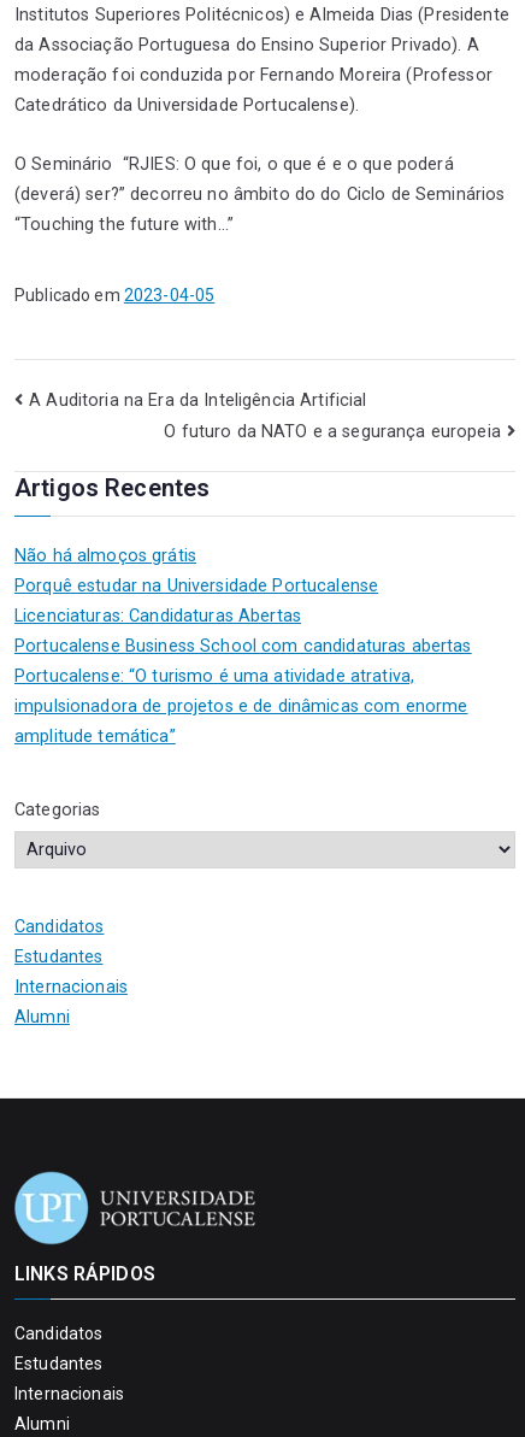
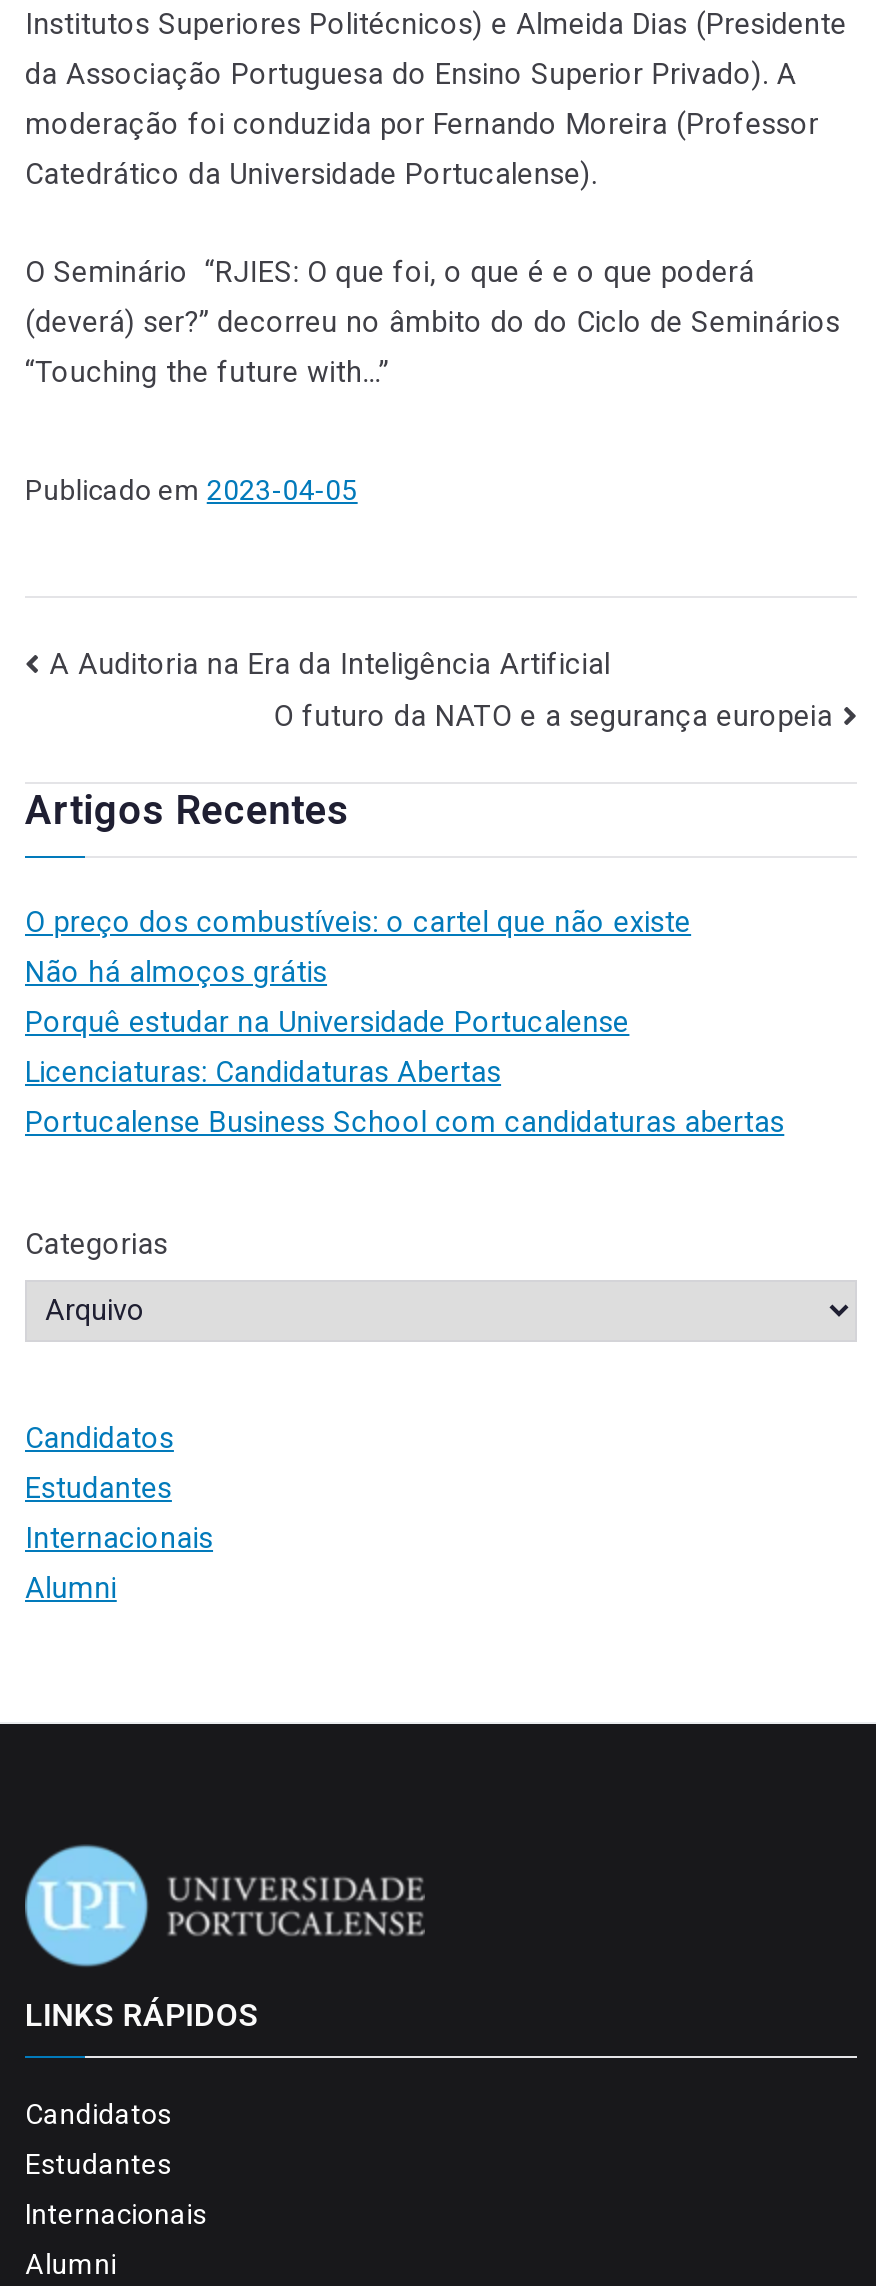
none -> [25,906,691,940] O preço dos combustíveis: o cartel que não existe
moved [14,546,472,657] -> [25,956,784,1140]: Não há almoços grátis | Porquê estudar na Universidade Portucalense | Licenciaturas: Candidaturas Abertas | Portucalense Business School com candidaturas abertas
[14,666,468,747] Portucalense: “O turismo é uma atividade atrativa, | impulsionadora de projetos e de dinâmicas com enorme | amplitude temática” -> none

